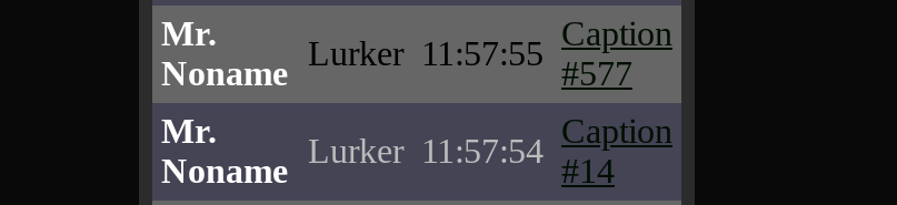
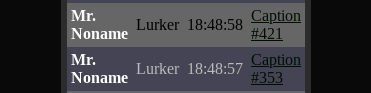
[308,34,544,72] Lurker 11:57:55 -> [136,16,243,33] Lurker 18:48:58
[561,54,632,92] #577 -> [251,25,283,42] #421
[308,132,544,170] Lurker 11:57:54 -> [136,60,243,77] Lurker 18:48:57
[561,152,615,189] #14 -> [251,69,283,86] #353

